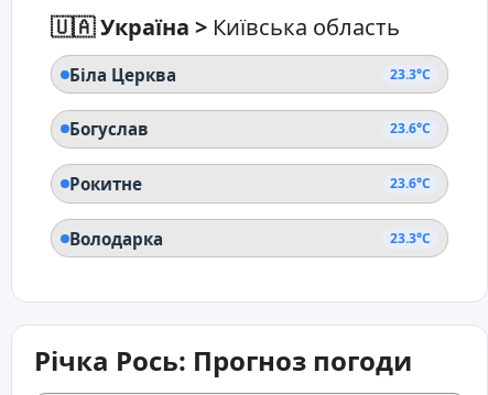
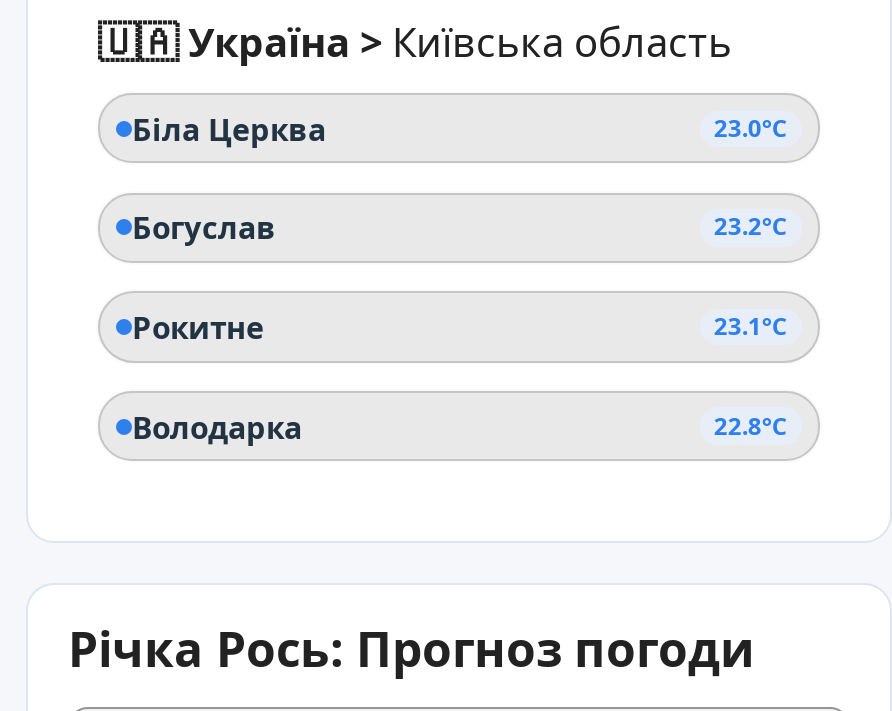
[390,65,430,83] 23.3°C -> [714,111,788,145] 23.0°C
[390,119,430,138] 23.6°C -> [714,210,788,244] 23.2°C
[390,174,430,193] 23.6°C -> [714,309,788,343] 23.1°C
[390,228,430,247] 23.3°C -> [714,408,788,442] 22.8°C

